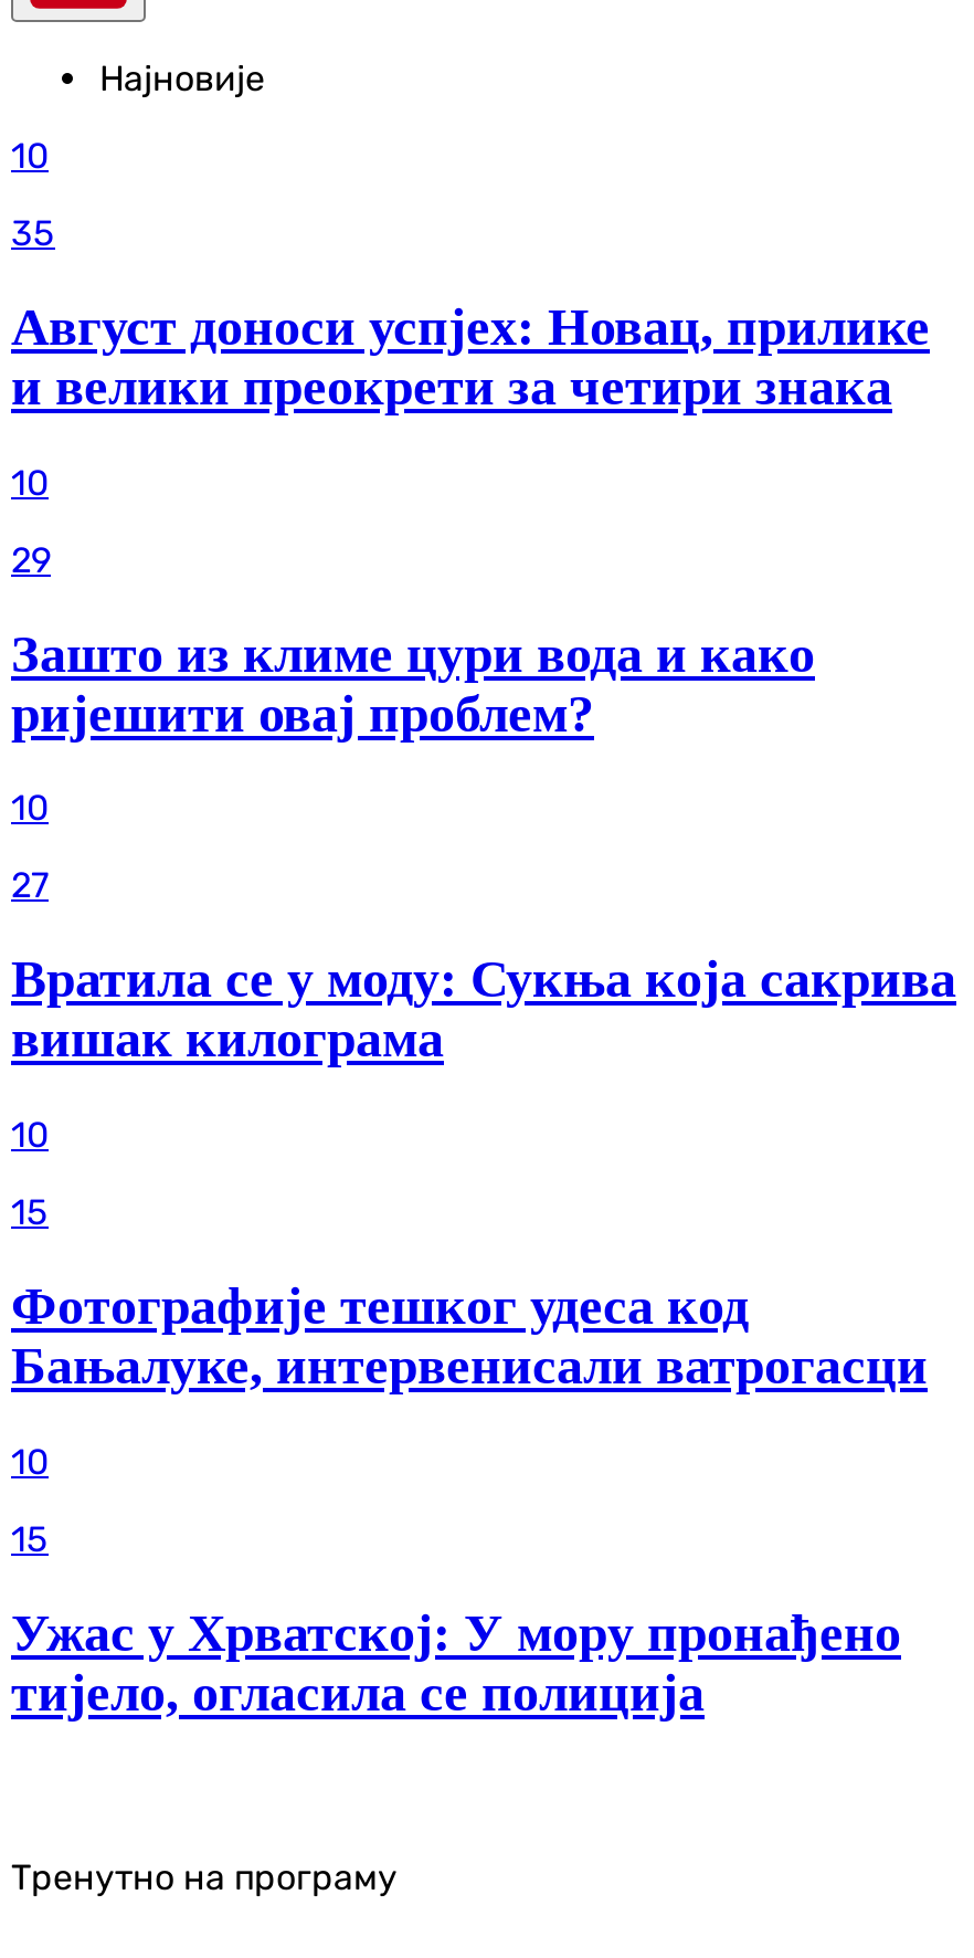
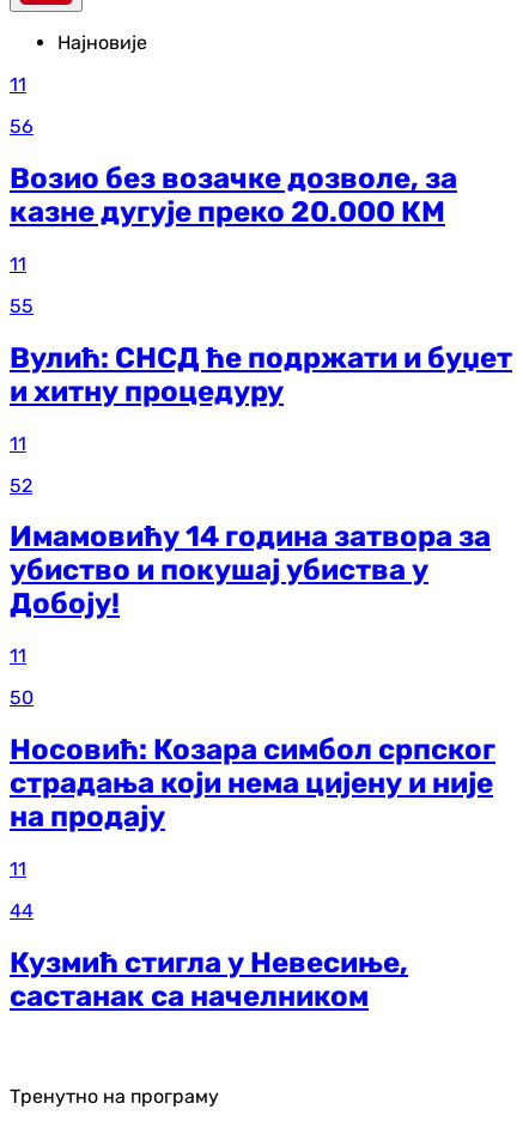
[11,135,49,177] 10 -> [10,73,26,96] 11
[11,212,55,254] 35 -> [10,115,34,138] 56
[11,298,930,415] Август доноси успјех: Новац, прилике | и велики преокрети за четири знака -> [10,161,457,228] Возио без возачке дозволе, за | казне дугује преко 20.000 КМ
[11,461,49,503] 10 -> [10,252,26,275] 11
[11,539,51,581] 29 -> [10,294,34,317] 55
[11,625,815,742] Зашто из климе цури вода и како | ријешити овај проблем? -> [10,341,512,408] Вулић: СНСД ће подржати и буџет | и хитну процедуру
[11,788,49,830] 10 -> [10,432,26,454] 11
[11,865,49,907] 27 -> [10,474,32,496] 52
[11,951,956,1068] Вратила се у моду: Сукња која сакрива | вишак килограма -> [10,520,491,621] Имамовићу 14 година затвора за | убиство и покушај убиства у | Добоју!
[11,1114,49,1156] 10 -> [10,645,26,667] 11
[11,1192,49,1234] 15 -> [10,687,34,709] 50
[11,1278,928,1395] Фотографије тешког удеса код | Бањалуке, интервенисали ватрогасци -> [10,733,495,834] Носовић: Козара симбол српског | страдања који нема цијену и није | на продају
[11,1441,49,1483] 10 -> [10,858,26,880] 11
[11,1518,49,1560] 15 -> [10,899,34,922] 44
[11,1604,901,1722] Ужас у Хрватској: У мору пронађено | тијело, огласила се полиција -> [10,946,408,1013] Кузмић стигла у Невесиње, | састанак са начелником

